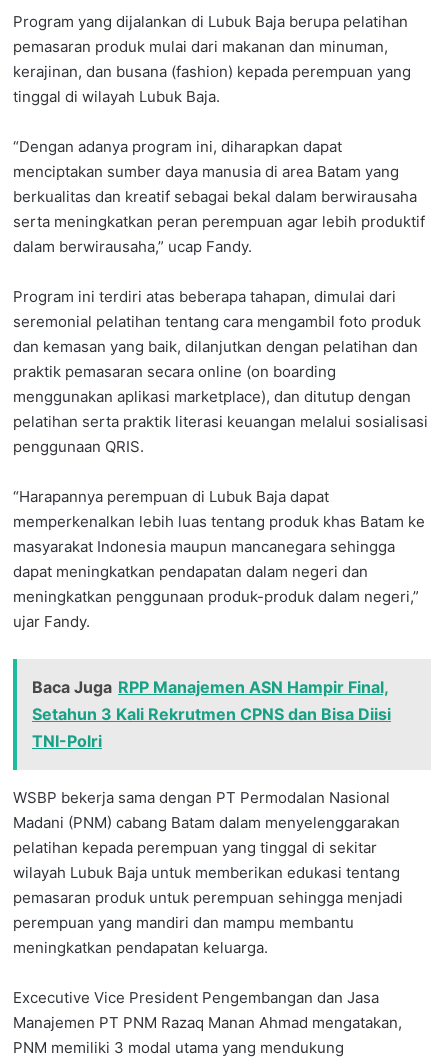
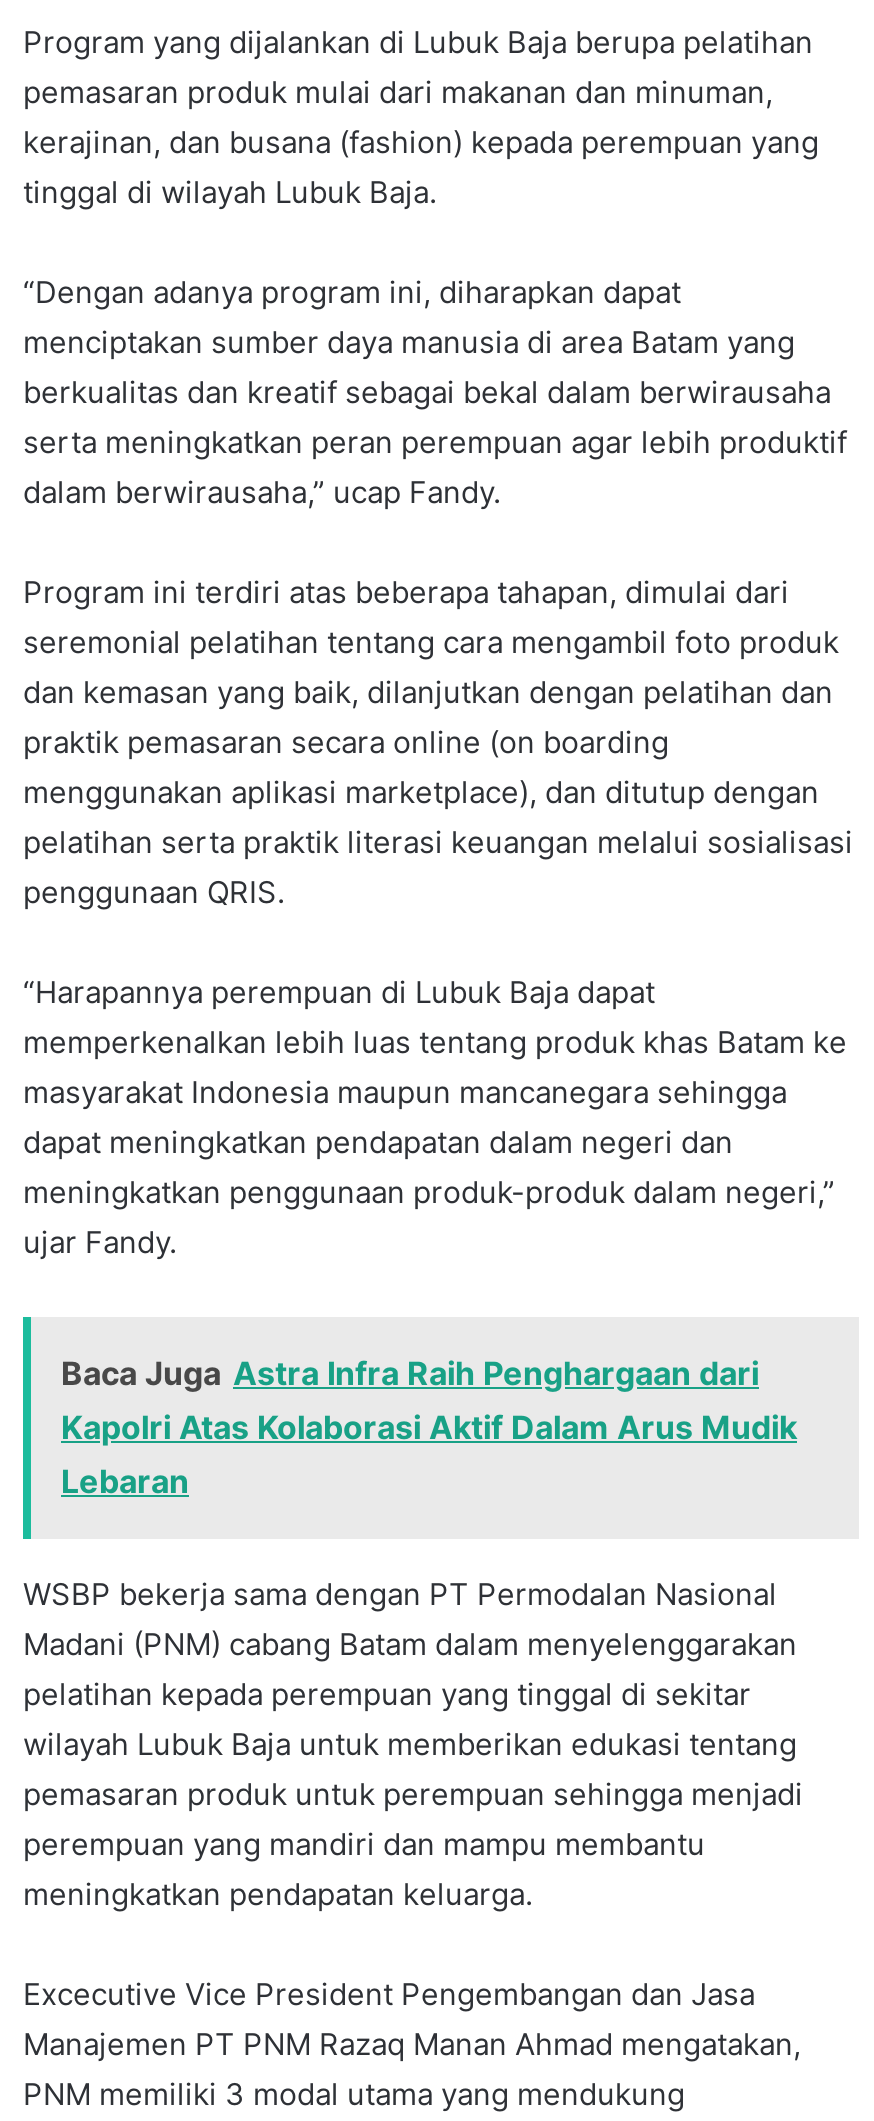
[32,677,391,751] Baca Juga RPP Manajemen ASN Hampir Final, | Setahun 3 Kali Rekrutmen CPNS dan Bisa Diisi | TNI-Polri -> [61,1353,797,1501] Baca Juga Astra Infra Raih Penghargaan dari | Kapolri Atas Kolaborasi Aktif Dalam Arus Mudik | Lebaran

